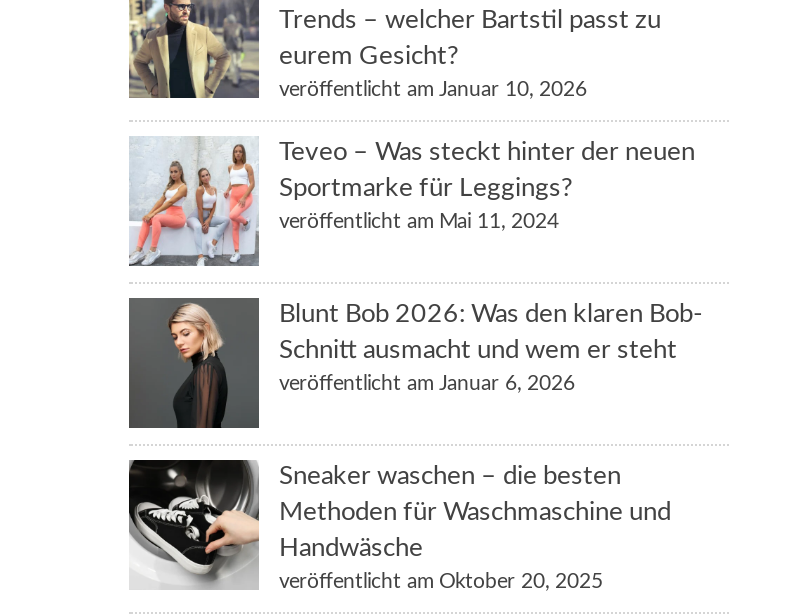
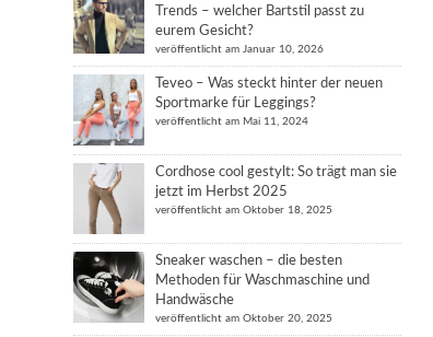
[127,296,703,430] [image] | Blunt Bob 2026: Was den klaren Bob- | Schnitt ausmacht und wem er steht | veröffentlicht am Januar 6, 2026 -> [73,163,397,235] [image] | Cordhose cool gestylt: So trägt man sie | jetzt im Herbst 2025 | veröffentlicht am Oktober 18, 2025

